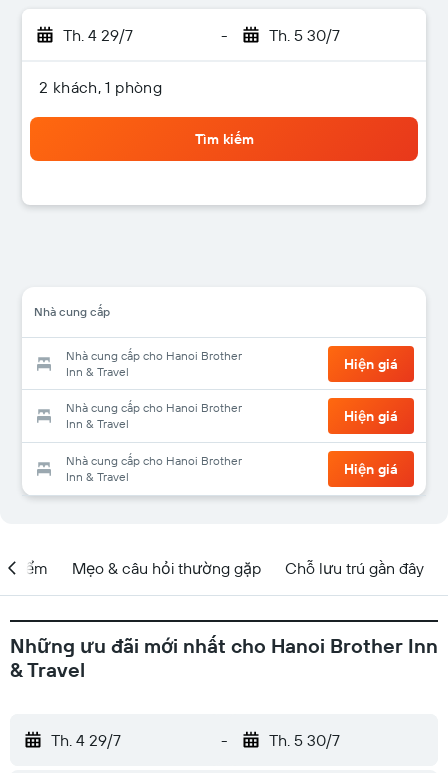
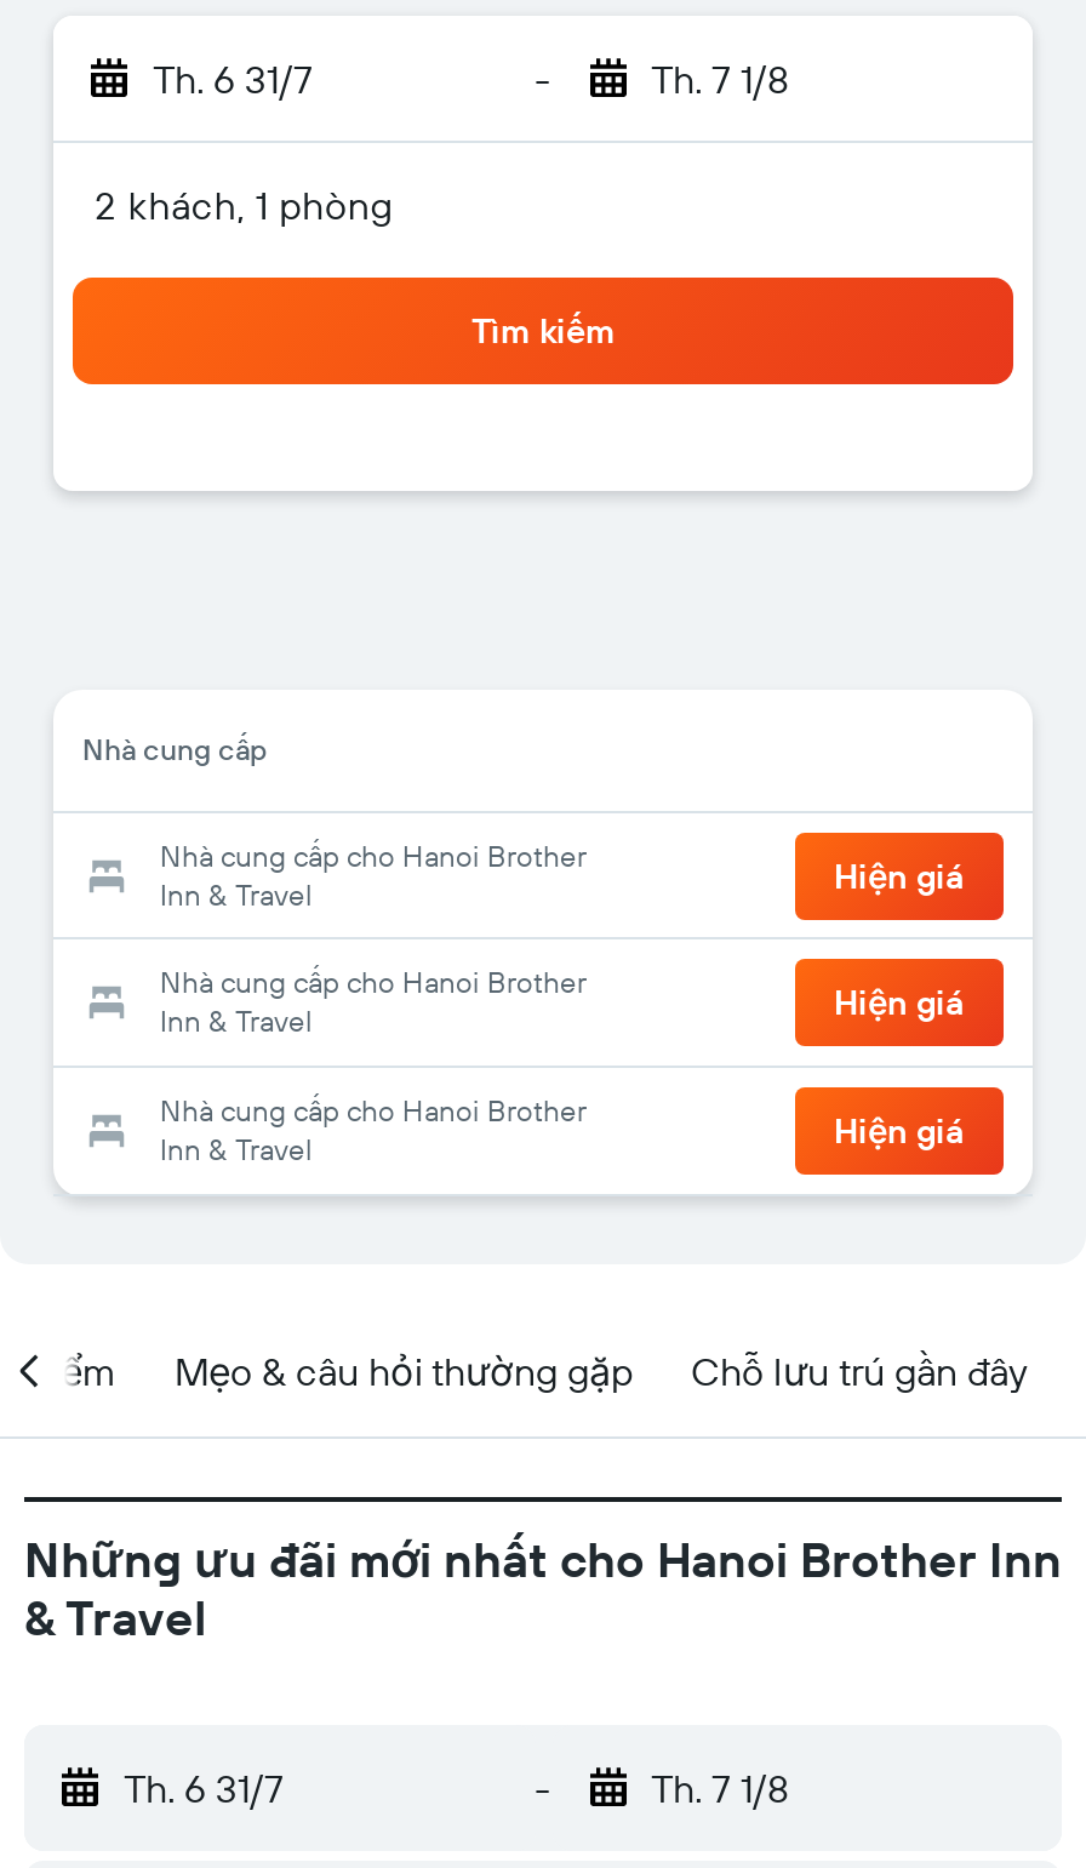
[63,25,133,45] Th. 4 29/7 -> [153,55,313,103] Th. 6 31/7
[268,25,339,45] Th. 5 30/7 -> [651,55,789,103] Th. 7 1/8
[51,730,121,750] Th. 4 29/7 -> [124,1764,284,1812] Th. 6 31/7
[268,730,339,750] Th. 5 30/7 -> [651,1764,789,1812] Th. 7 1/8

